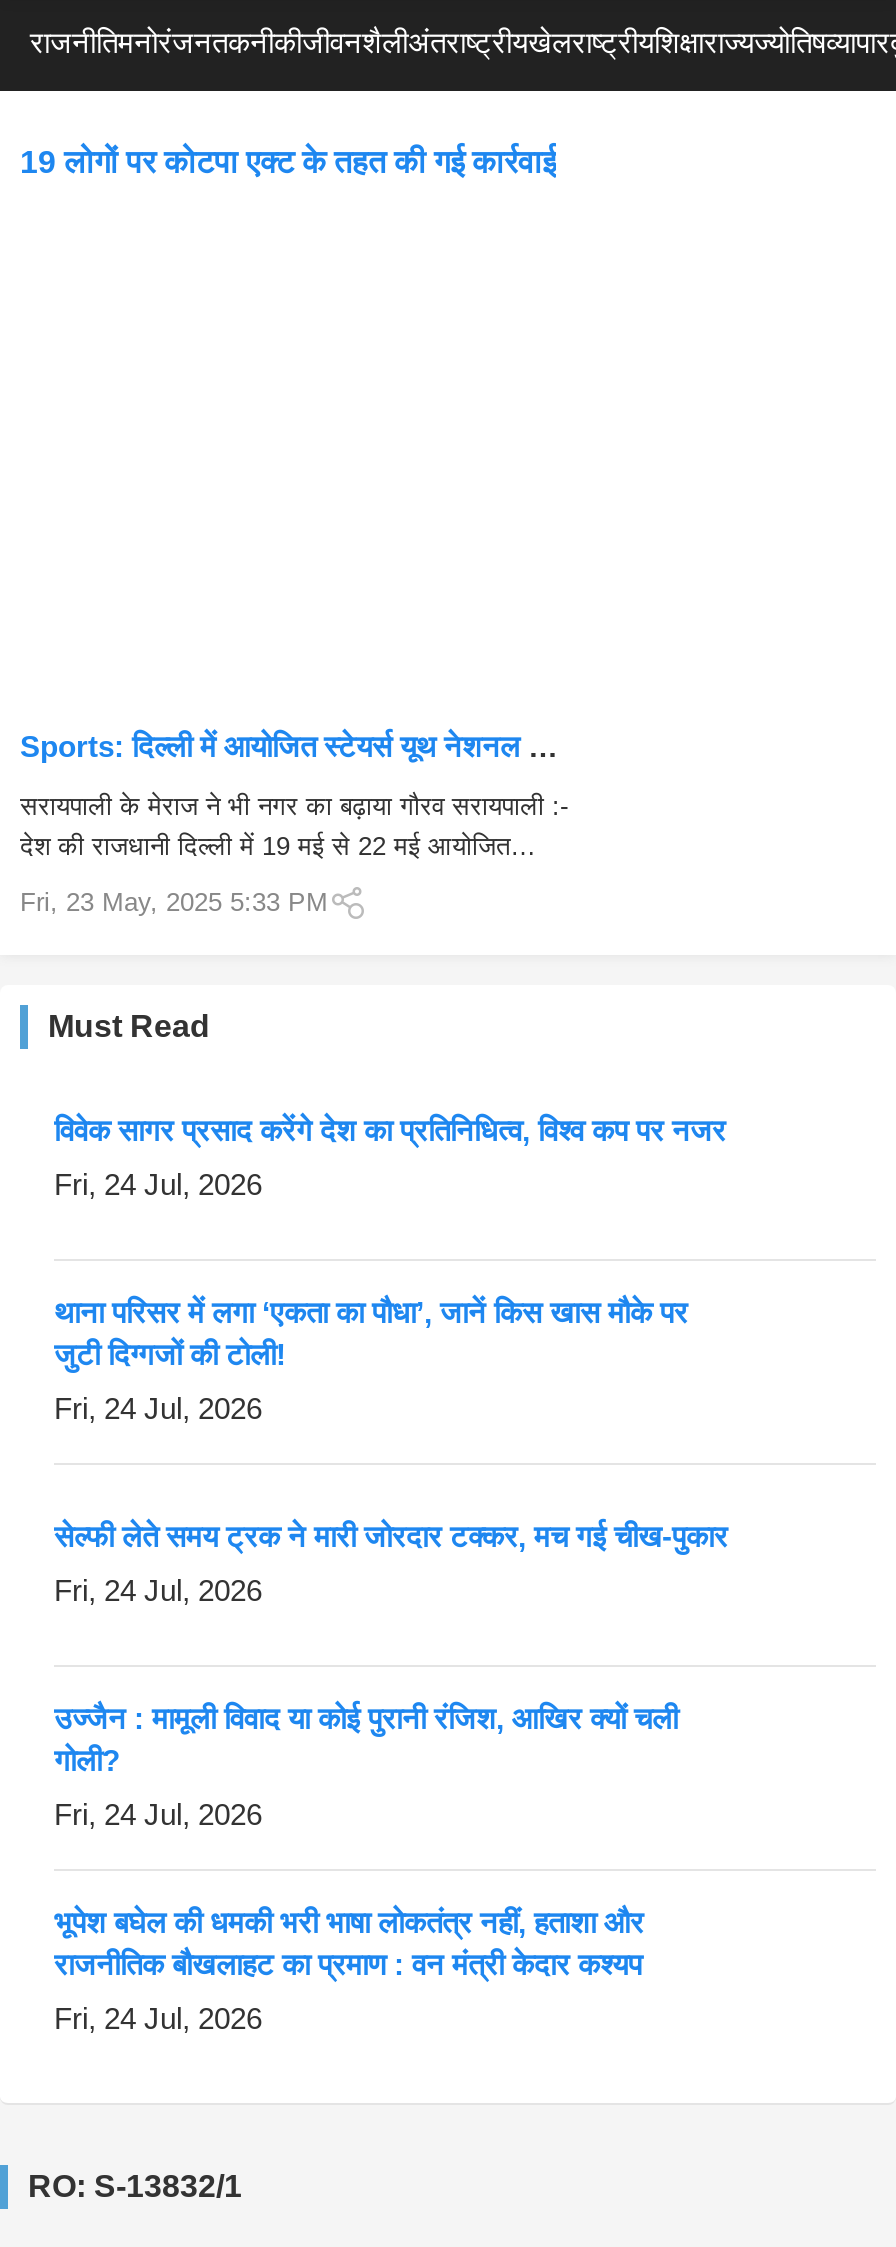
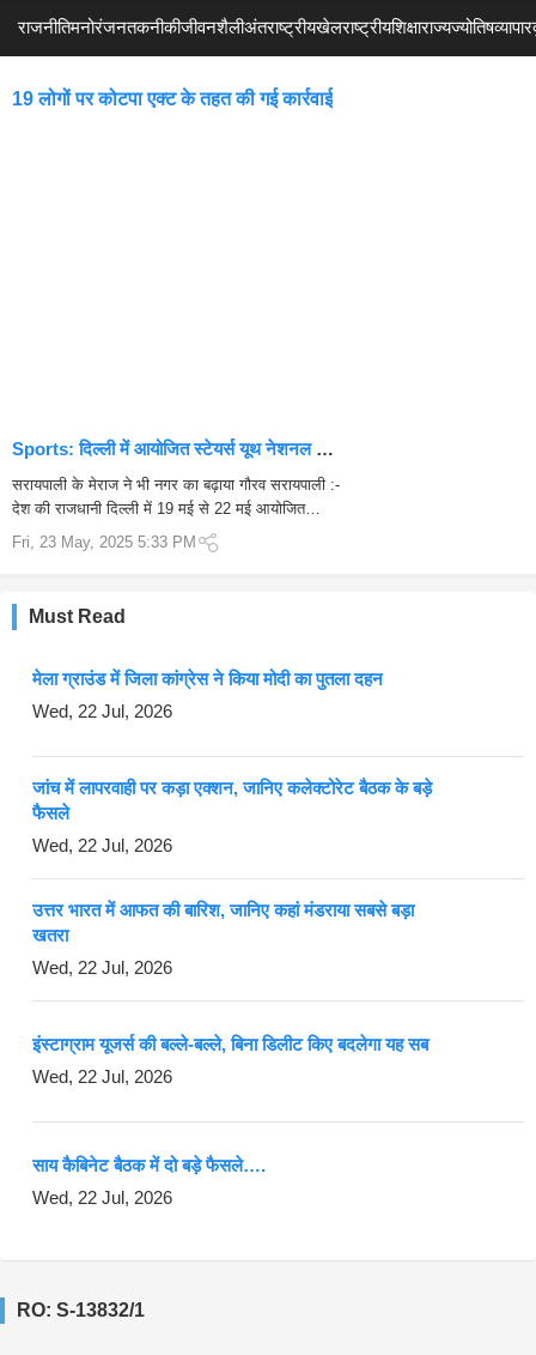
[54,1113,726,1147] विवेक सागर प्रसाद करेंगे देश का प्रतिनिधित्व, विश्व कप पर नजर -> [32,669,383,689] मेला ग्राउंड में जिला कांग्रेस ने किया मोदी का पुतला दहन
[54,1167,262,1201] Fri, 24 Jul, 2026 -> [32,701,172,721] Wed, 22 Jul, 2026
[54,1295,688,1371] थाना परिसर में लगा ‘एकता का पौधा’, जानें किस खास मौके पर | जुटी दिग्गजों की टोली! -> [32,778,432,823] जांच में लापरवाही पर कड़ा एक्शन, जानिए कलेक्टोरेट बैठक के बड़े | फैसले
[54,1391,262,1425] Fri, 24 Jul, 2026 -> [32,835,172,855] Wed, 22 Jul, 2026
[54,1519,728,1553] सेल्फी लेते समय ट्रक ने मारी जोरदार टक्कर, मच गई चीख-पुकार -> [32,900,414,945] उत्तर भारत में आफत की बारिश, जानिए कहां मंडराया सबसे बड़ा | खतरा
[54,1573,262,1607] Fri, 24 Jul, 2026 -> [32,957,172,978] Wed, 22 Jul, 2026
[54,1701,678,1777] उज्जैन : मामूली विवाद या कोई पुरानी रंजिश, आखिर क्यों चली | गोली? -> [32,1034,428,1054] इंस्टाग्राम यूजर्स की बल्ले-बल्ले, बिना डिलीट किए बदलेगा यह सब
[54,1797,262,1831] Fri, 24 Jul, 2026 -> [32,1066,172,1087] Wed, 22 Jul, 2026
[54,1905,644,1981] भूपेश बघेल की धमकी भरी भाषा लोकतंत्र नहीं, हताशा और | राजनीतिक बौखलाहट का प्रमाण : वन मंत्री केदार कश्यप -> [32,1155,266,1175] साय कैबिनेट बैठक में दो बड़े फैसले….
[54,2001,262,2035] Fri, 24 Jul, 2026 -> [32,1187,172,1208] Wed, 22 Jul, 2026

